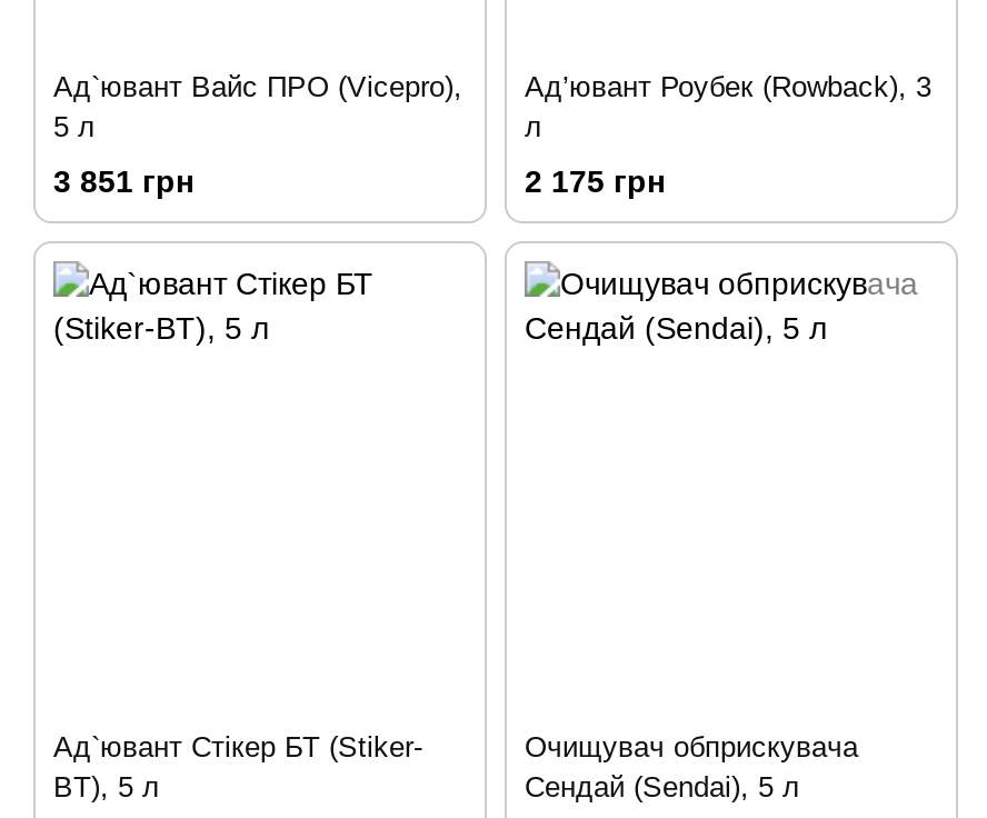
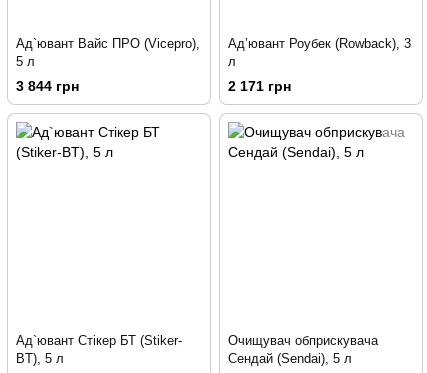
[53,164,193,199] 3 851 грн -> [16,78,79,94] 3 844 грн
[525,164,665,199] 2 175 грн -> [228,78,291,94] 2 171 грн

